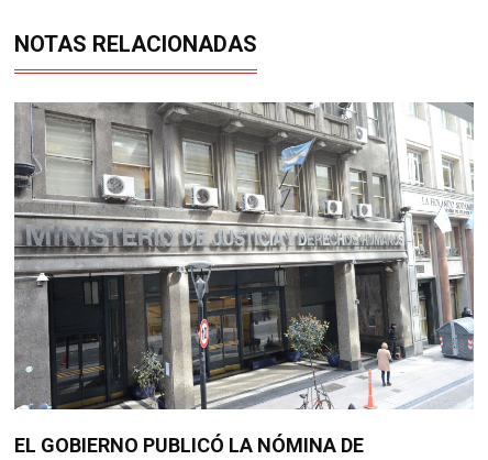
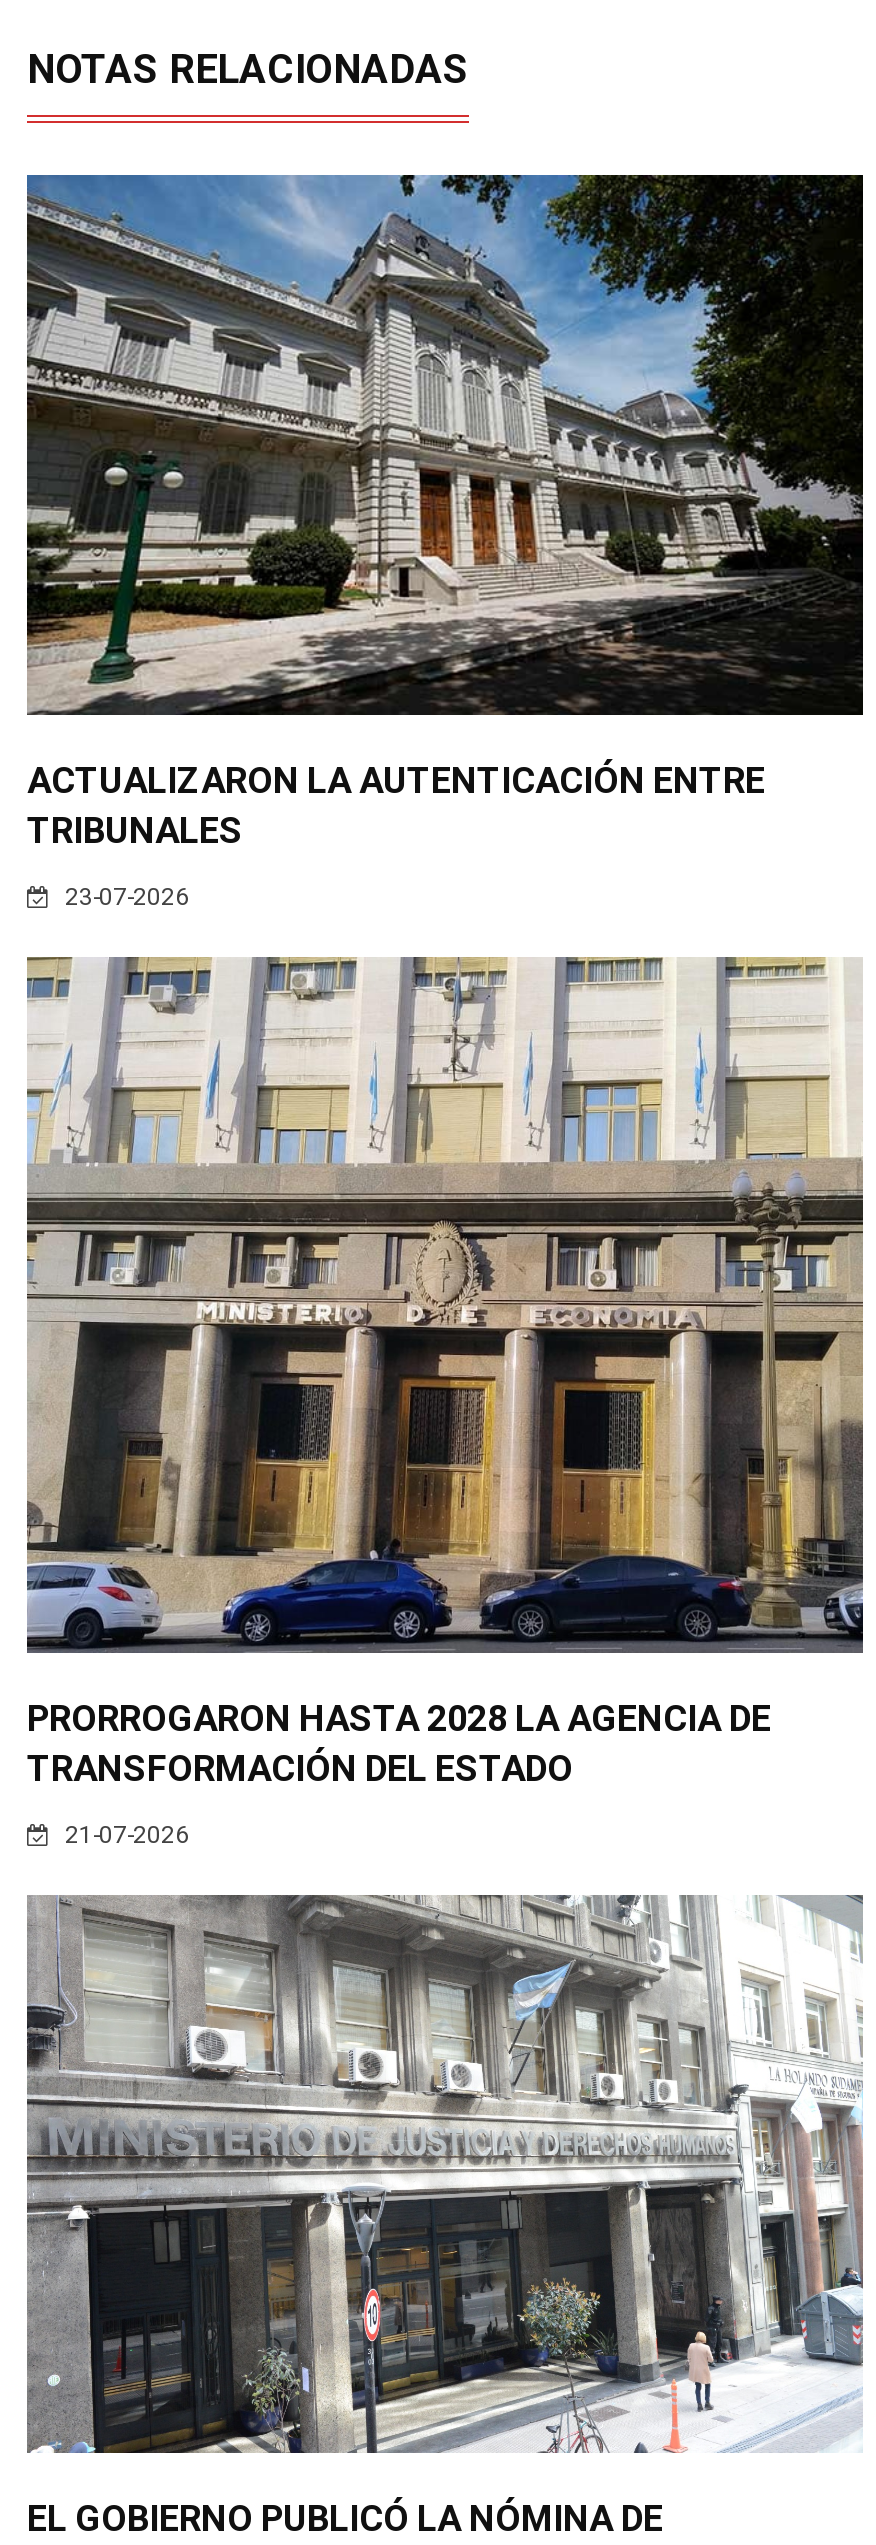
none -> [25,955,865,1850] [image] | PRORROGARON HASTA 2028 LA AGENCIA DE | TRANSFORMACIÓN DEL ESTADO | 21-07-2026
none -> [27,173,865,911] [image] | ACTUALIZARON LA AUTENTICACIÓN ENTRE | TRIBUNALES | 23-07-2026

